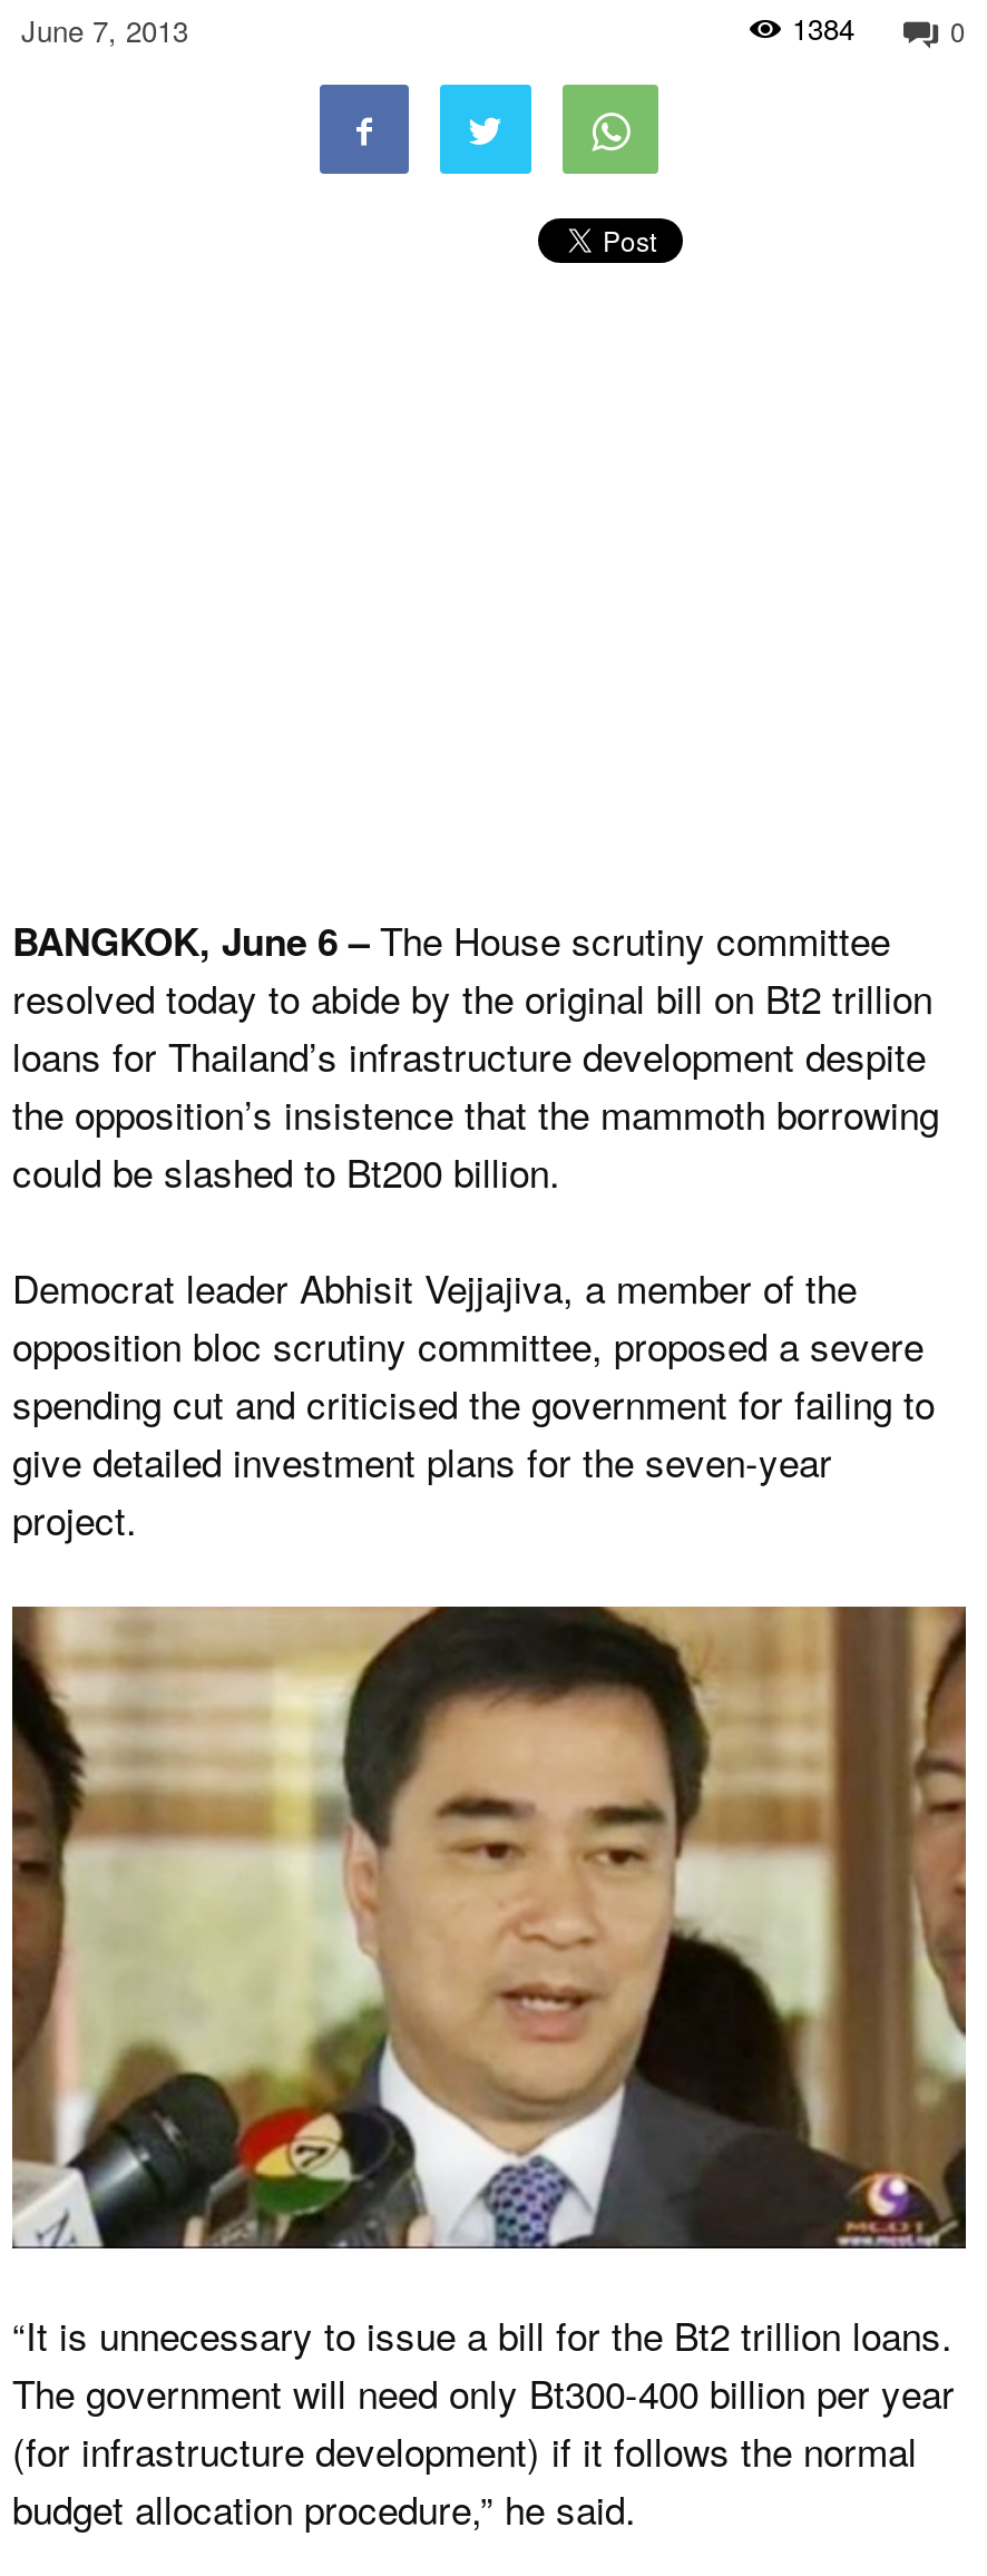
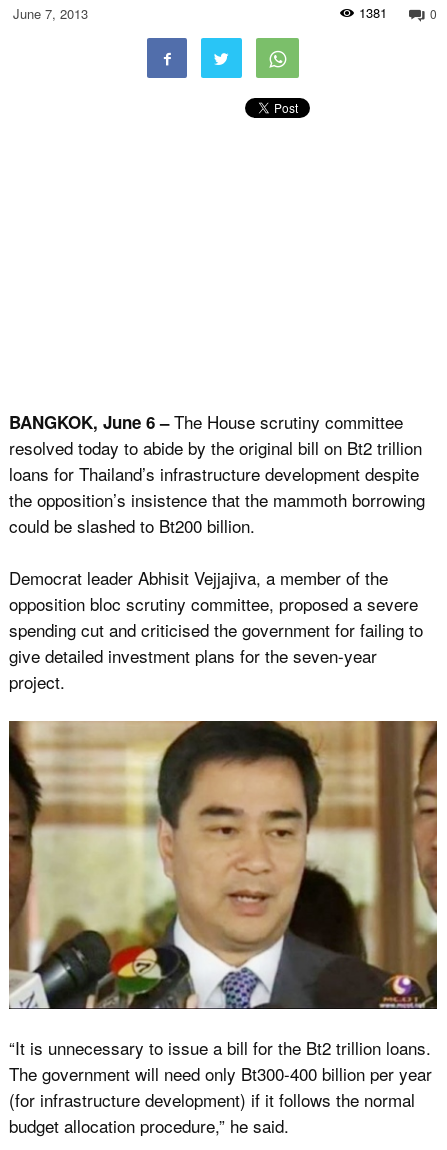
[792,7,854,49] 1384 -> [359,3,387,22] 1381

